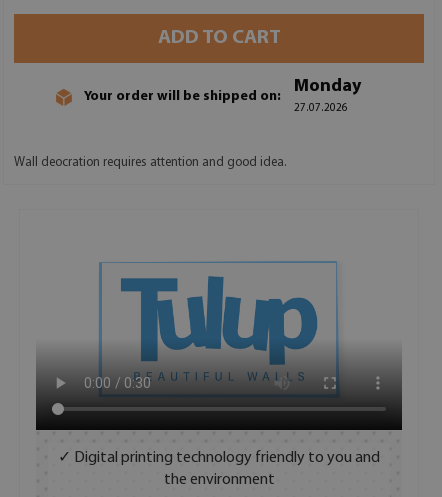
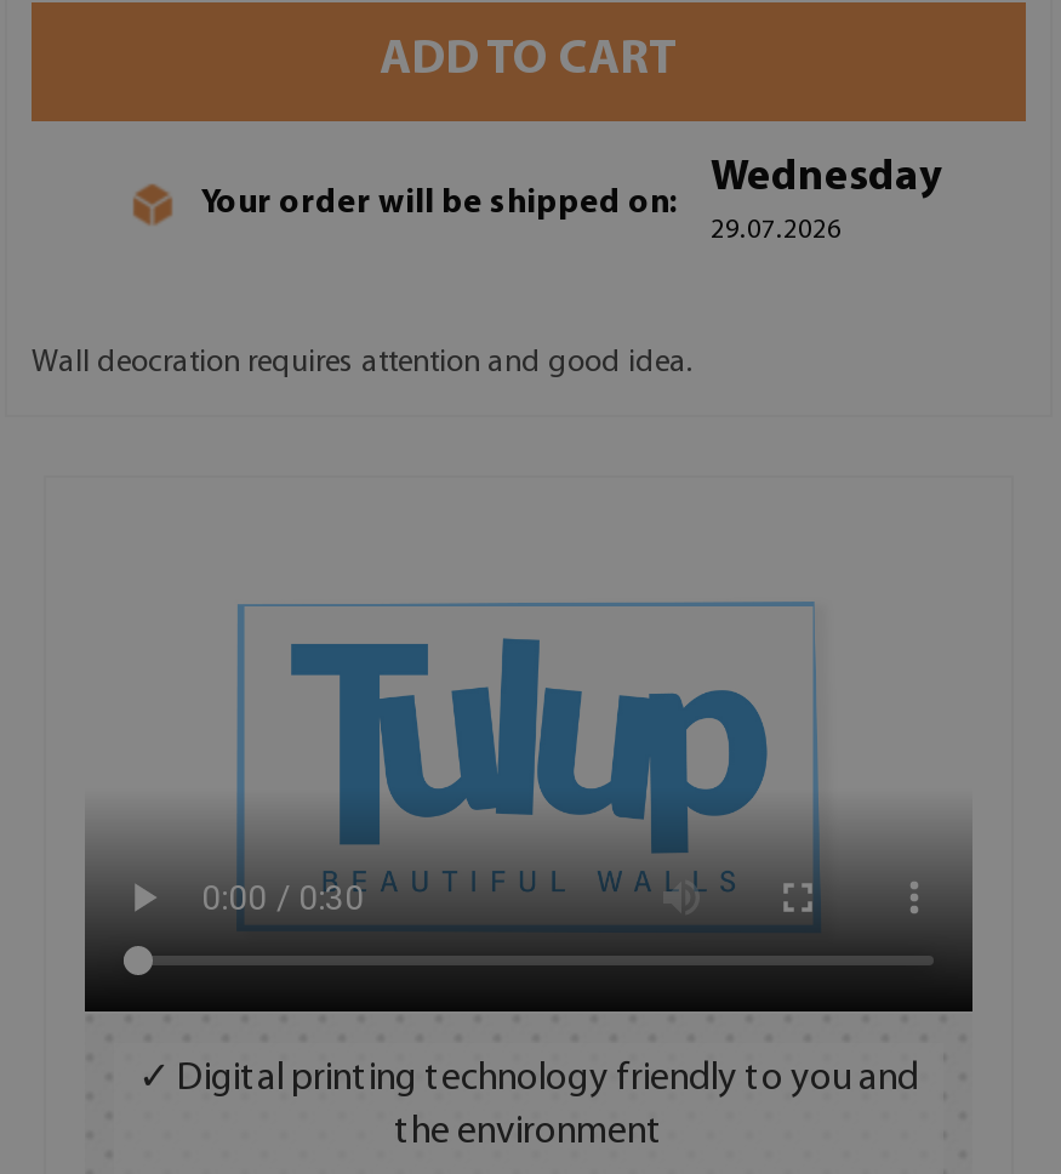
[294,77,361,114] Monday | 27.07.2026 -> [711,154,941,244] Wednesday | 29.07.2026

